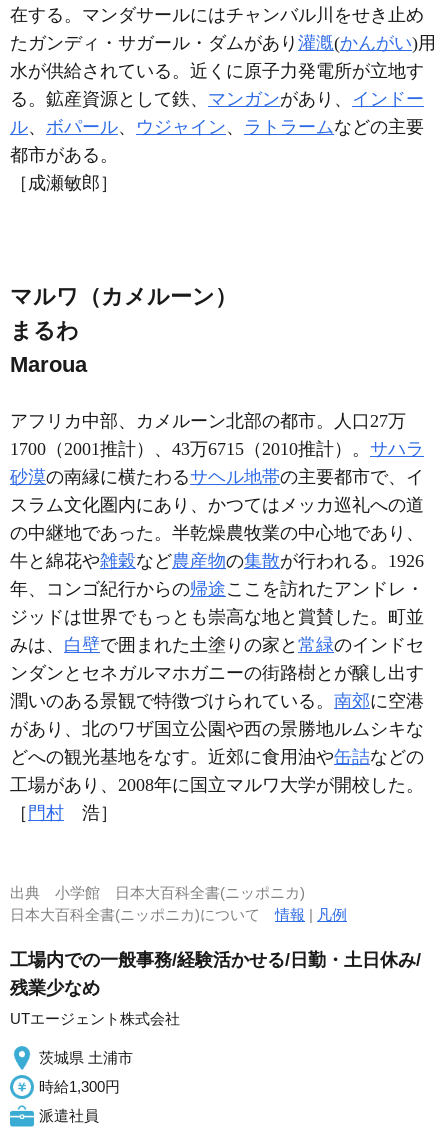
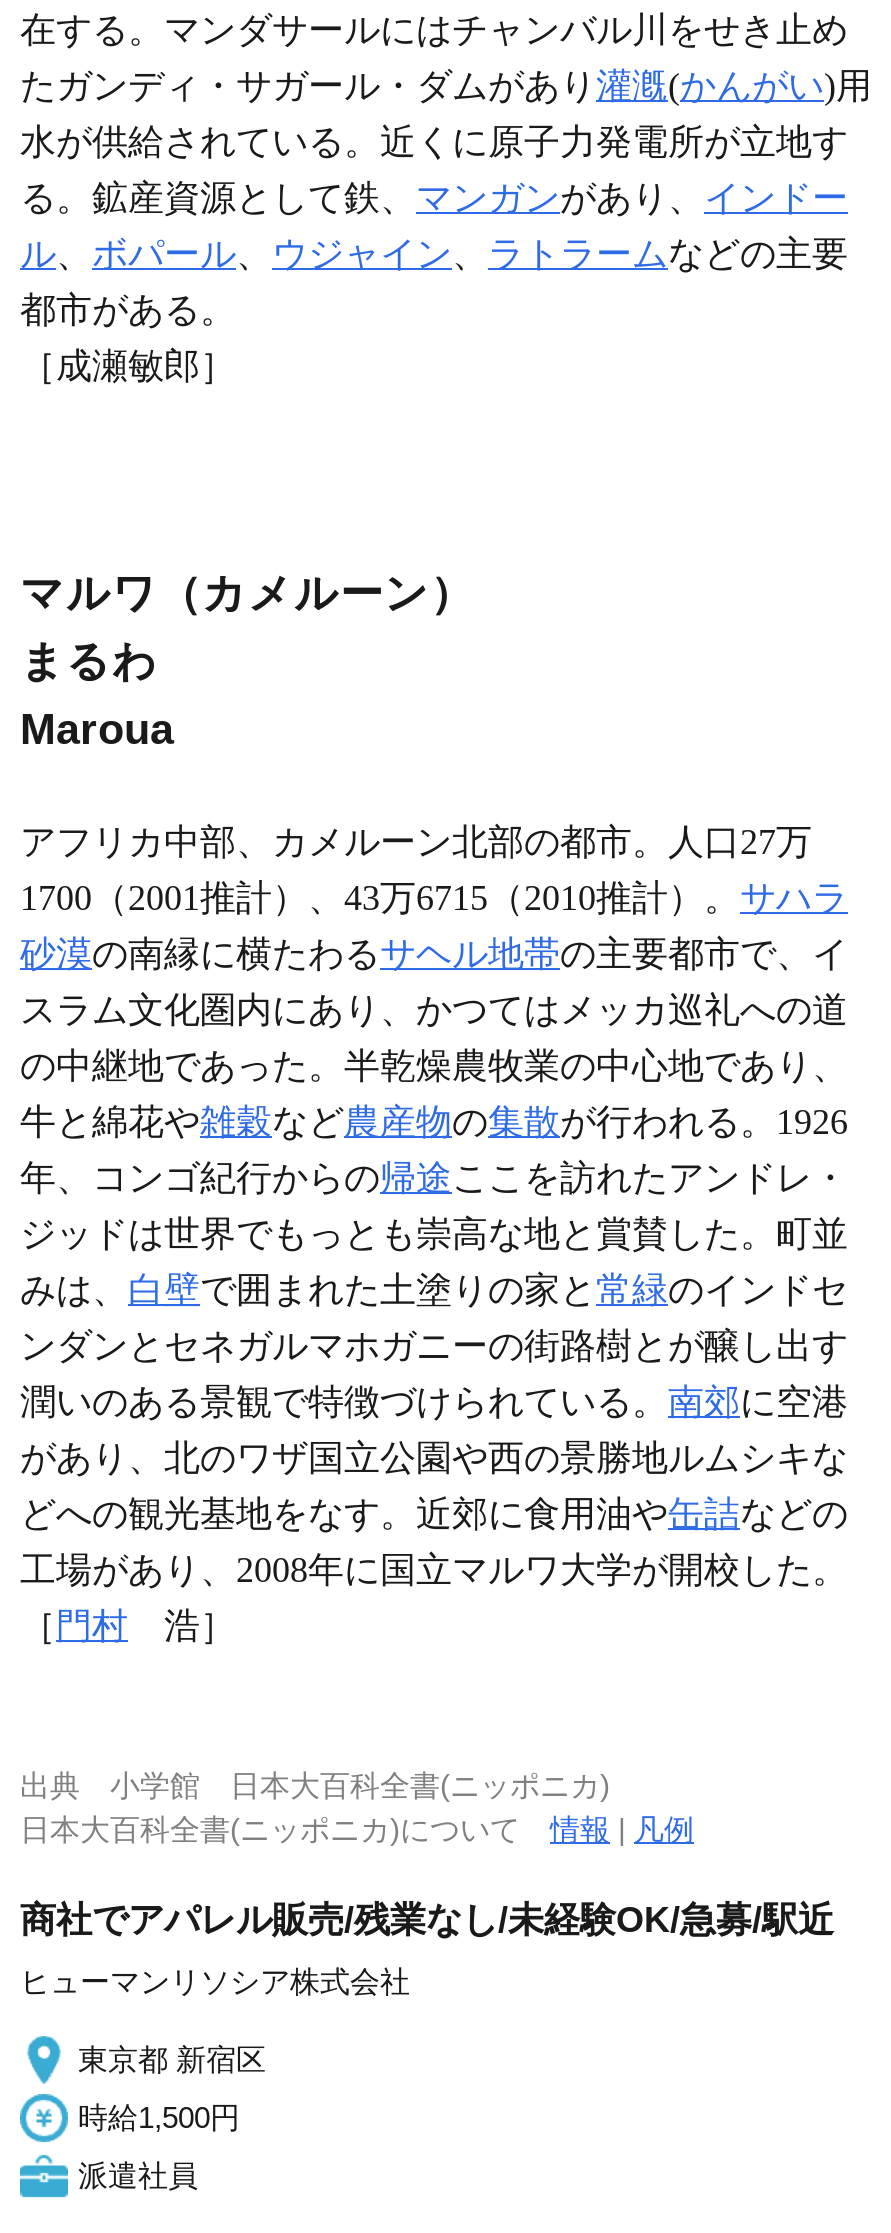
[10,949,421,997] 工場内での一般事務/経験活かせる/日勤・土日休み/ | 残業少なめ -> [20,1899,834,1939] 商社でアパレル販売/残業なし/未経験OK/急募/駅近
[10,1009,180,1026] UTエージェント株式会社 -> [20,1963,410,1997] ヒューマンリソシア株式会社
[39,1048,133,1065] 茨城県 土浦市 -> [78,2041,266,2075] 東京都 新宿区
[39,1077,120,1094] 時給1,300円 -> [78,2099,240,2133] 時給1,500円

